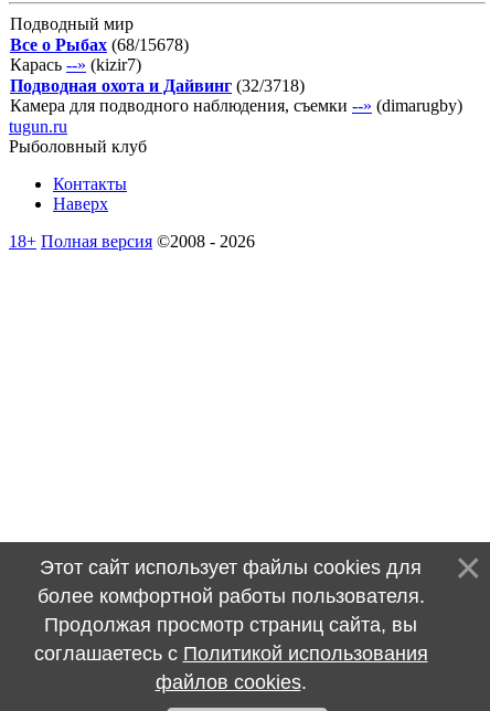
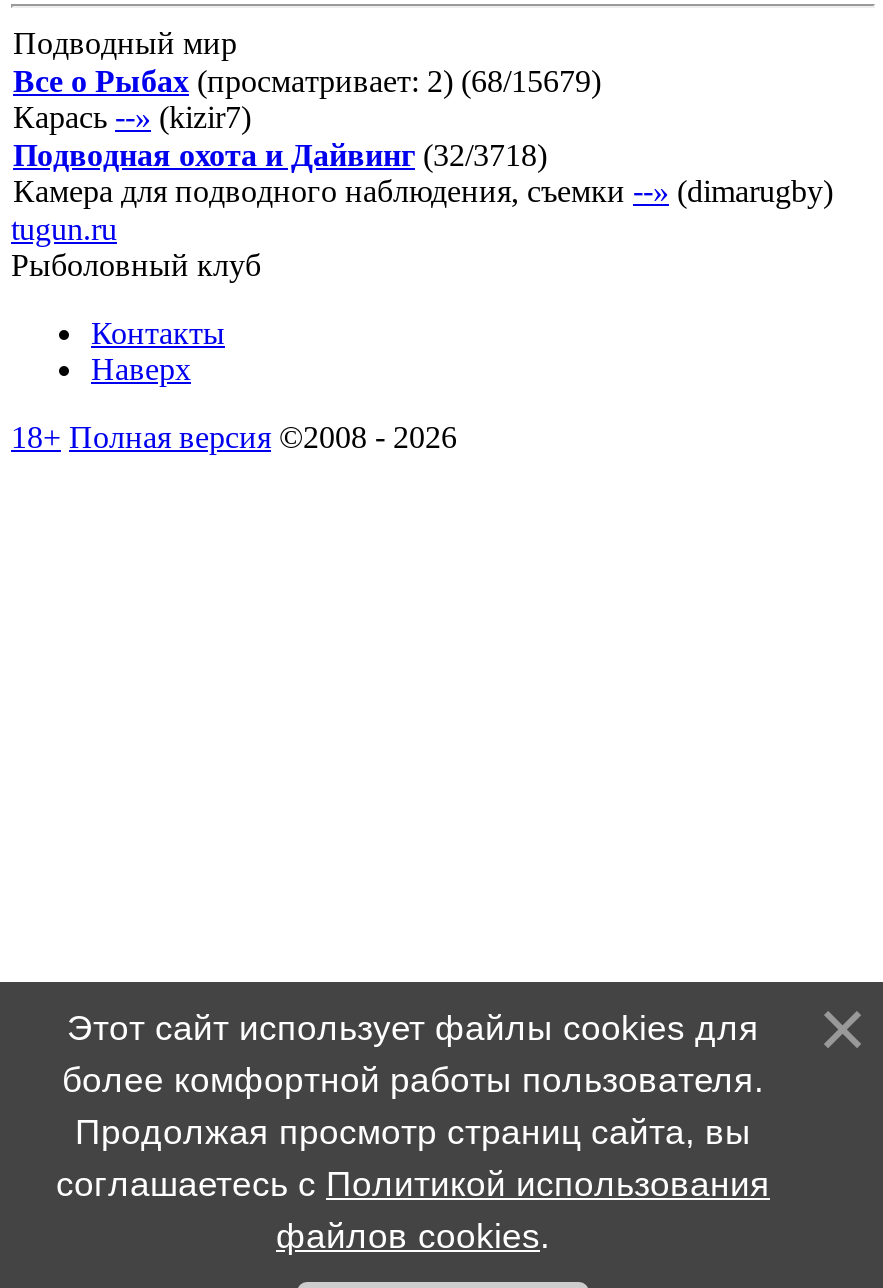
[10,35,189,54] Все о Рыбах (68/15678) -> [13,64,601,98] Все о Рыбах (просматривает: 2) (68/15679)

